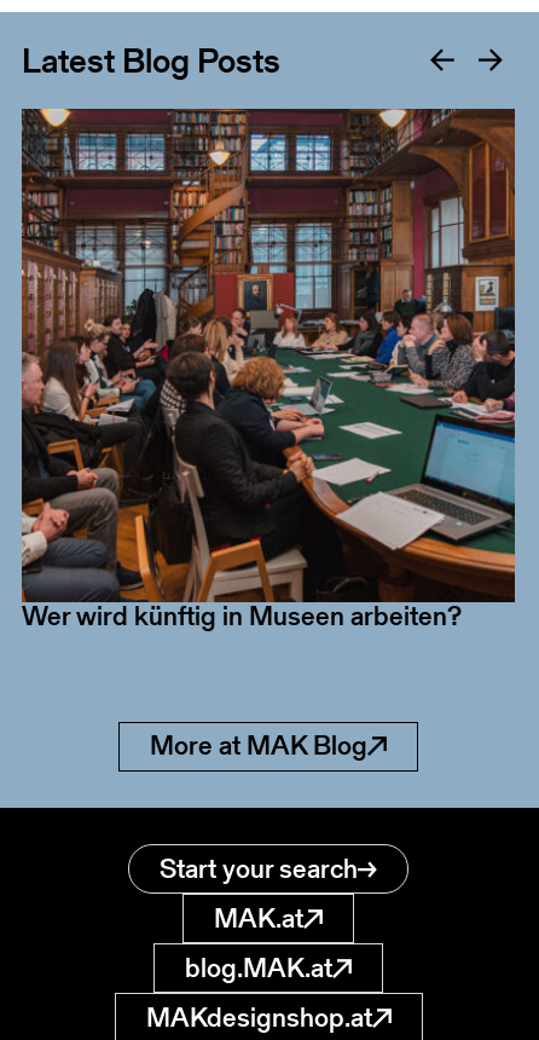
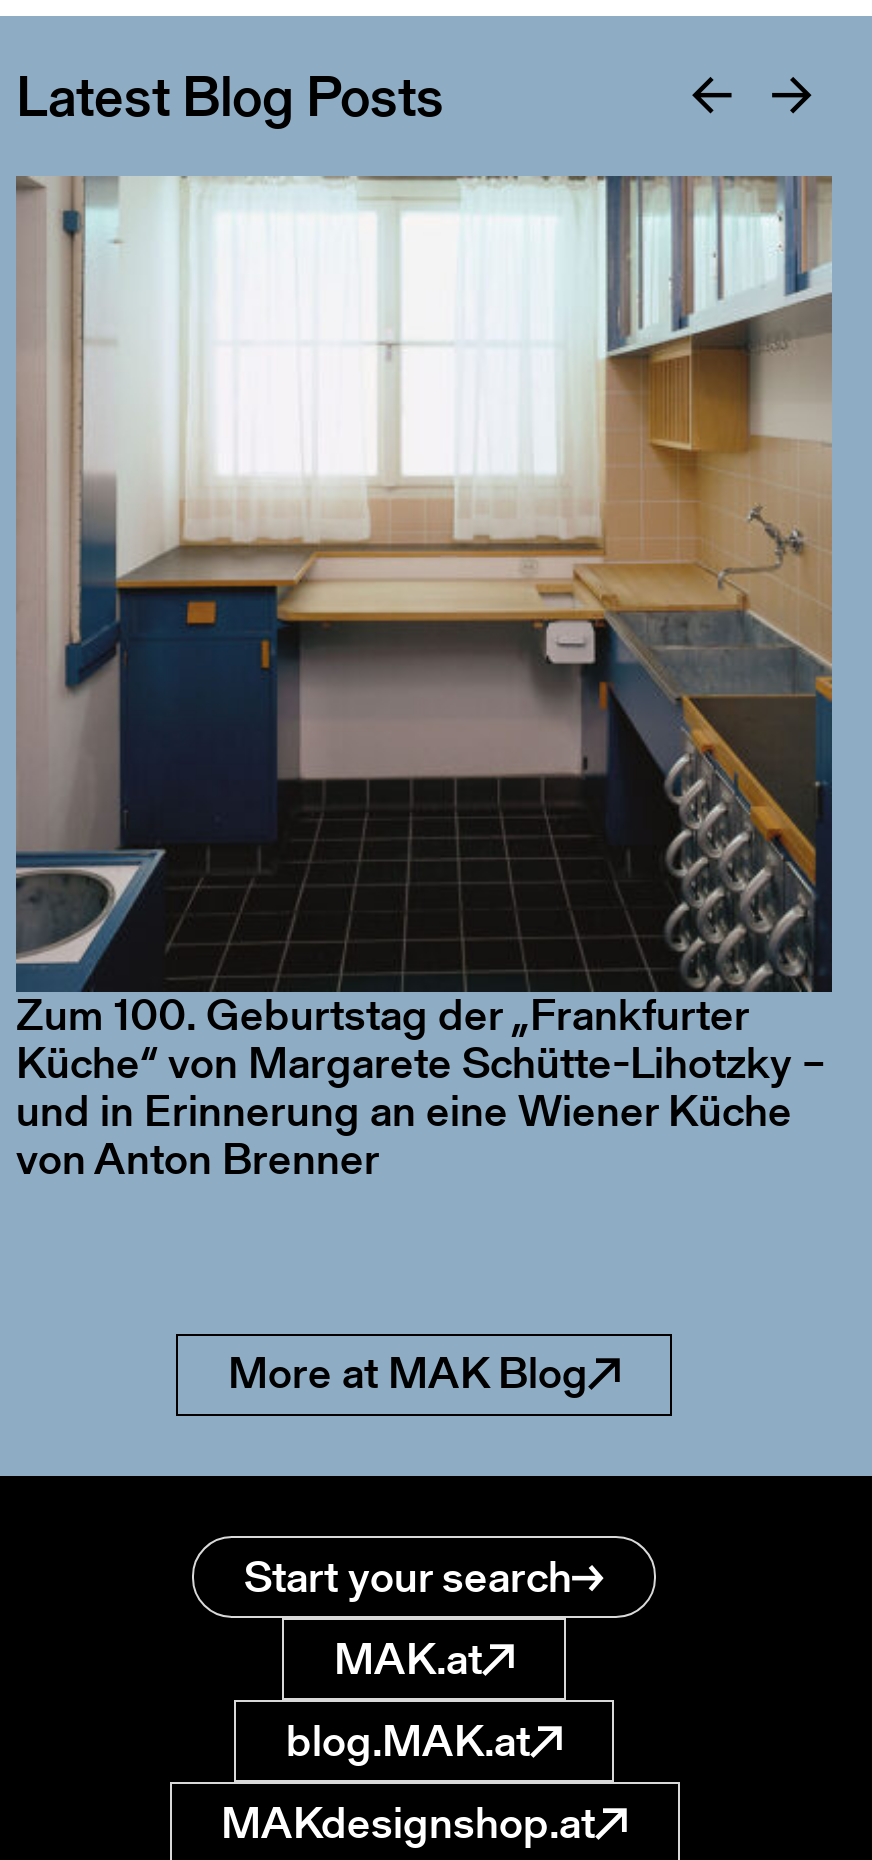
[21,108,516,530] [image] -> [16,176,834,986] [image]
[22,597,462,634] Wer wird künftig in Museen arbeiten? -> [16,983,826,1189] Zum 100. Geburtstag der „Frankfurter | Küche“ von Margarete Schütte-Lihotzky – | und in Erinnerung an eine Wiener Küche | von Anton Brenner

